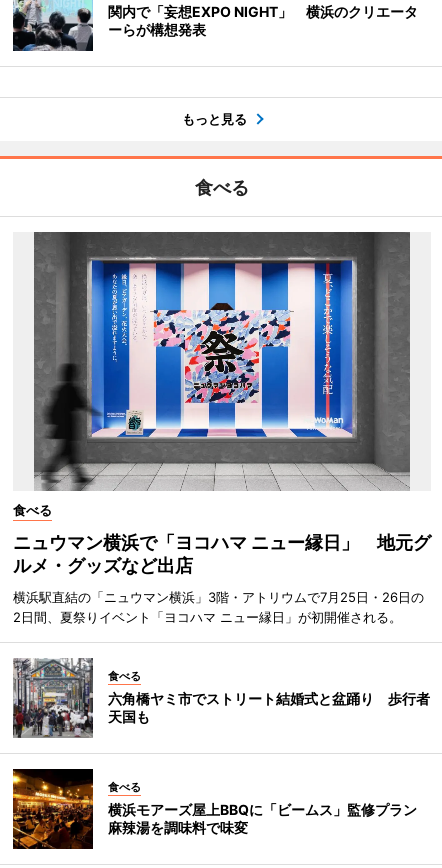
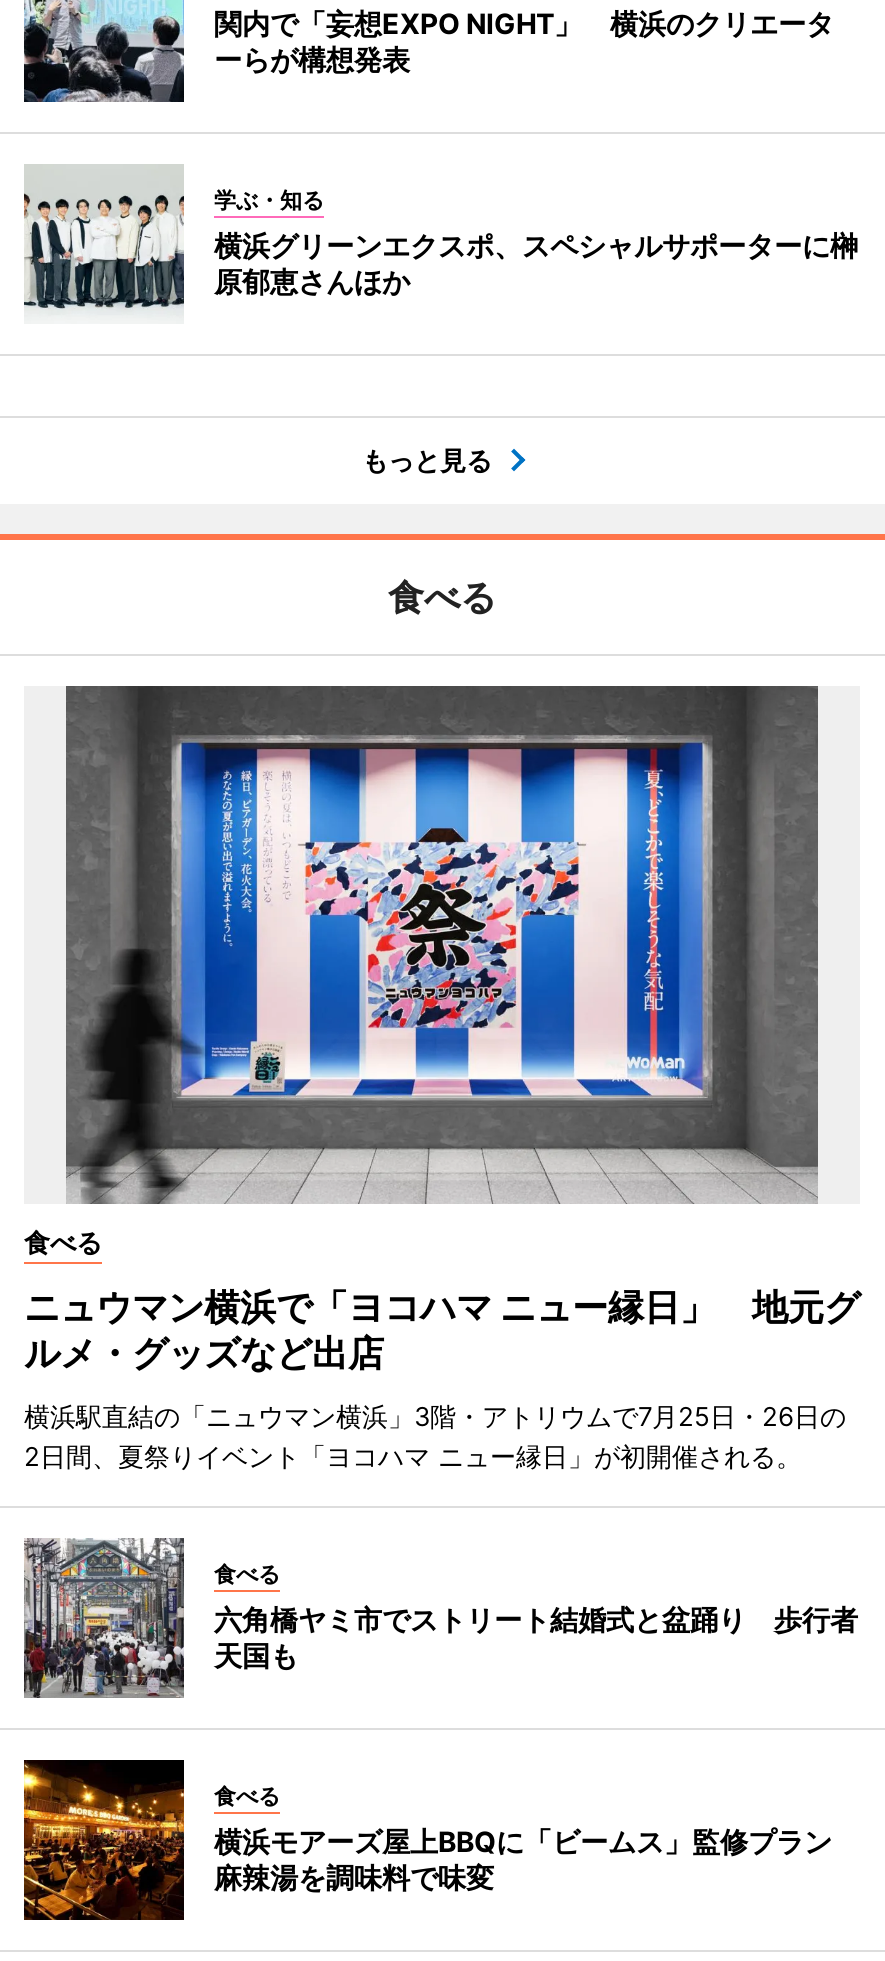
none -> [22,164,858,318] [image] | 学ぶ・知る | 横浜グリーンエクスポ、スペシャルサポーターに榊 | 原郁恵さんほか

